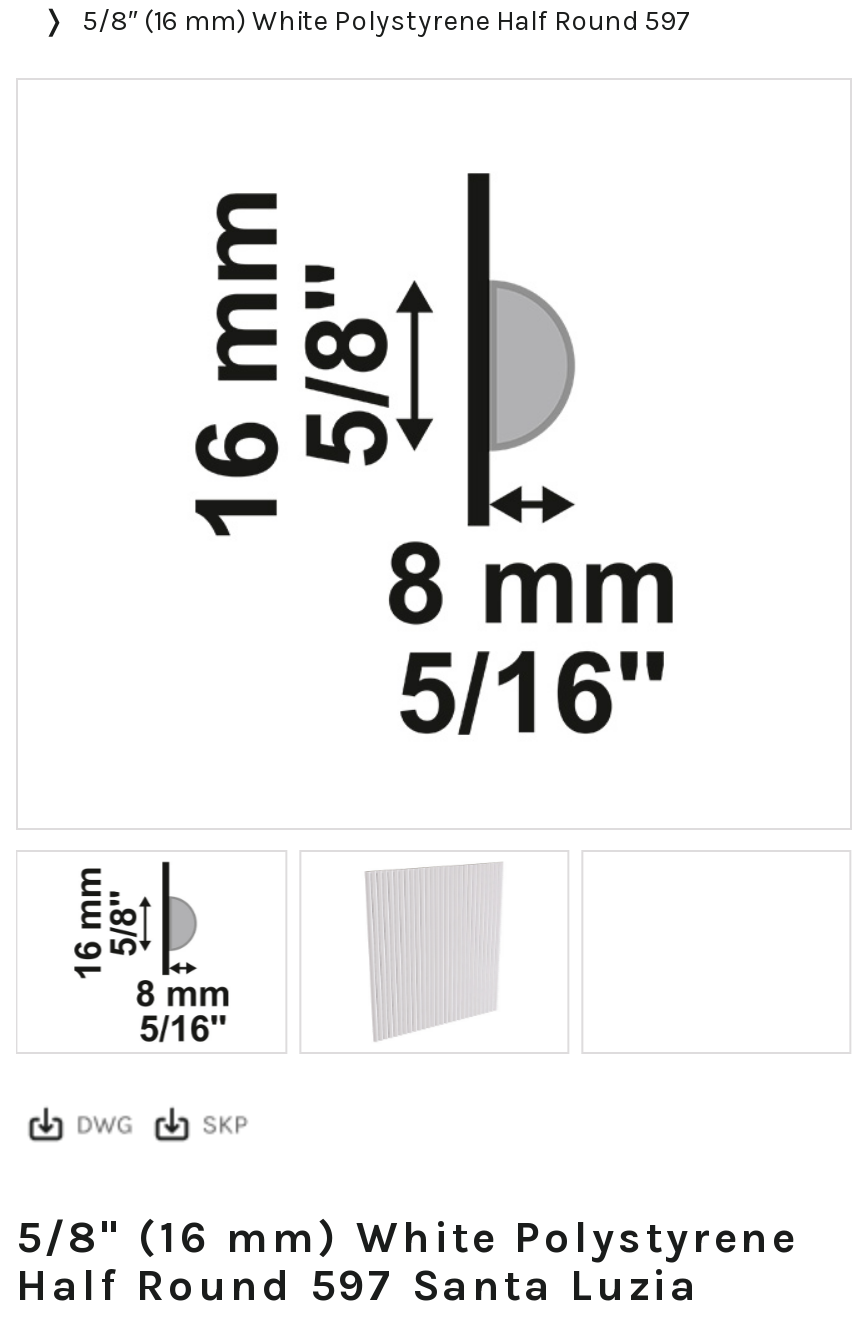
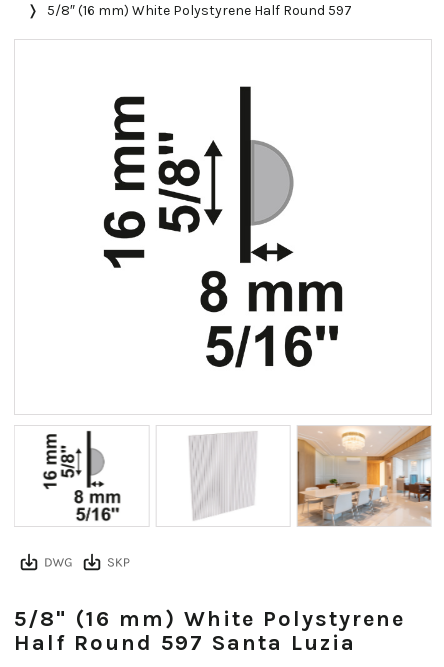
none -> [296,425,432,527] [image]

